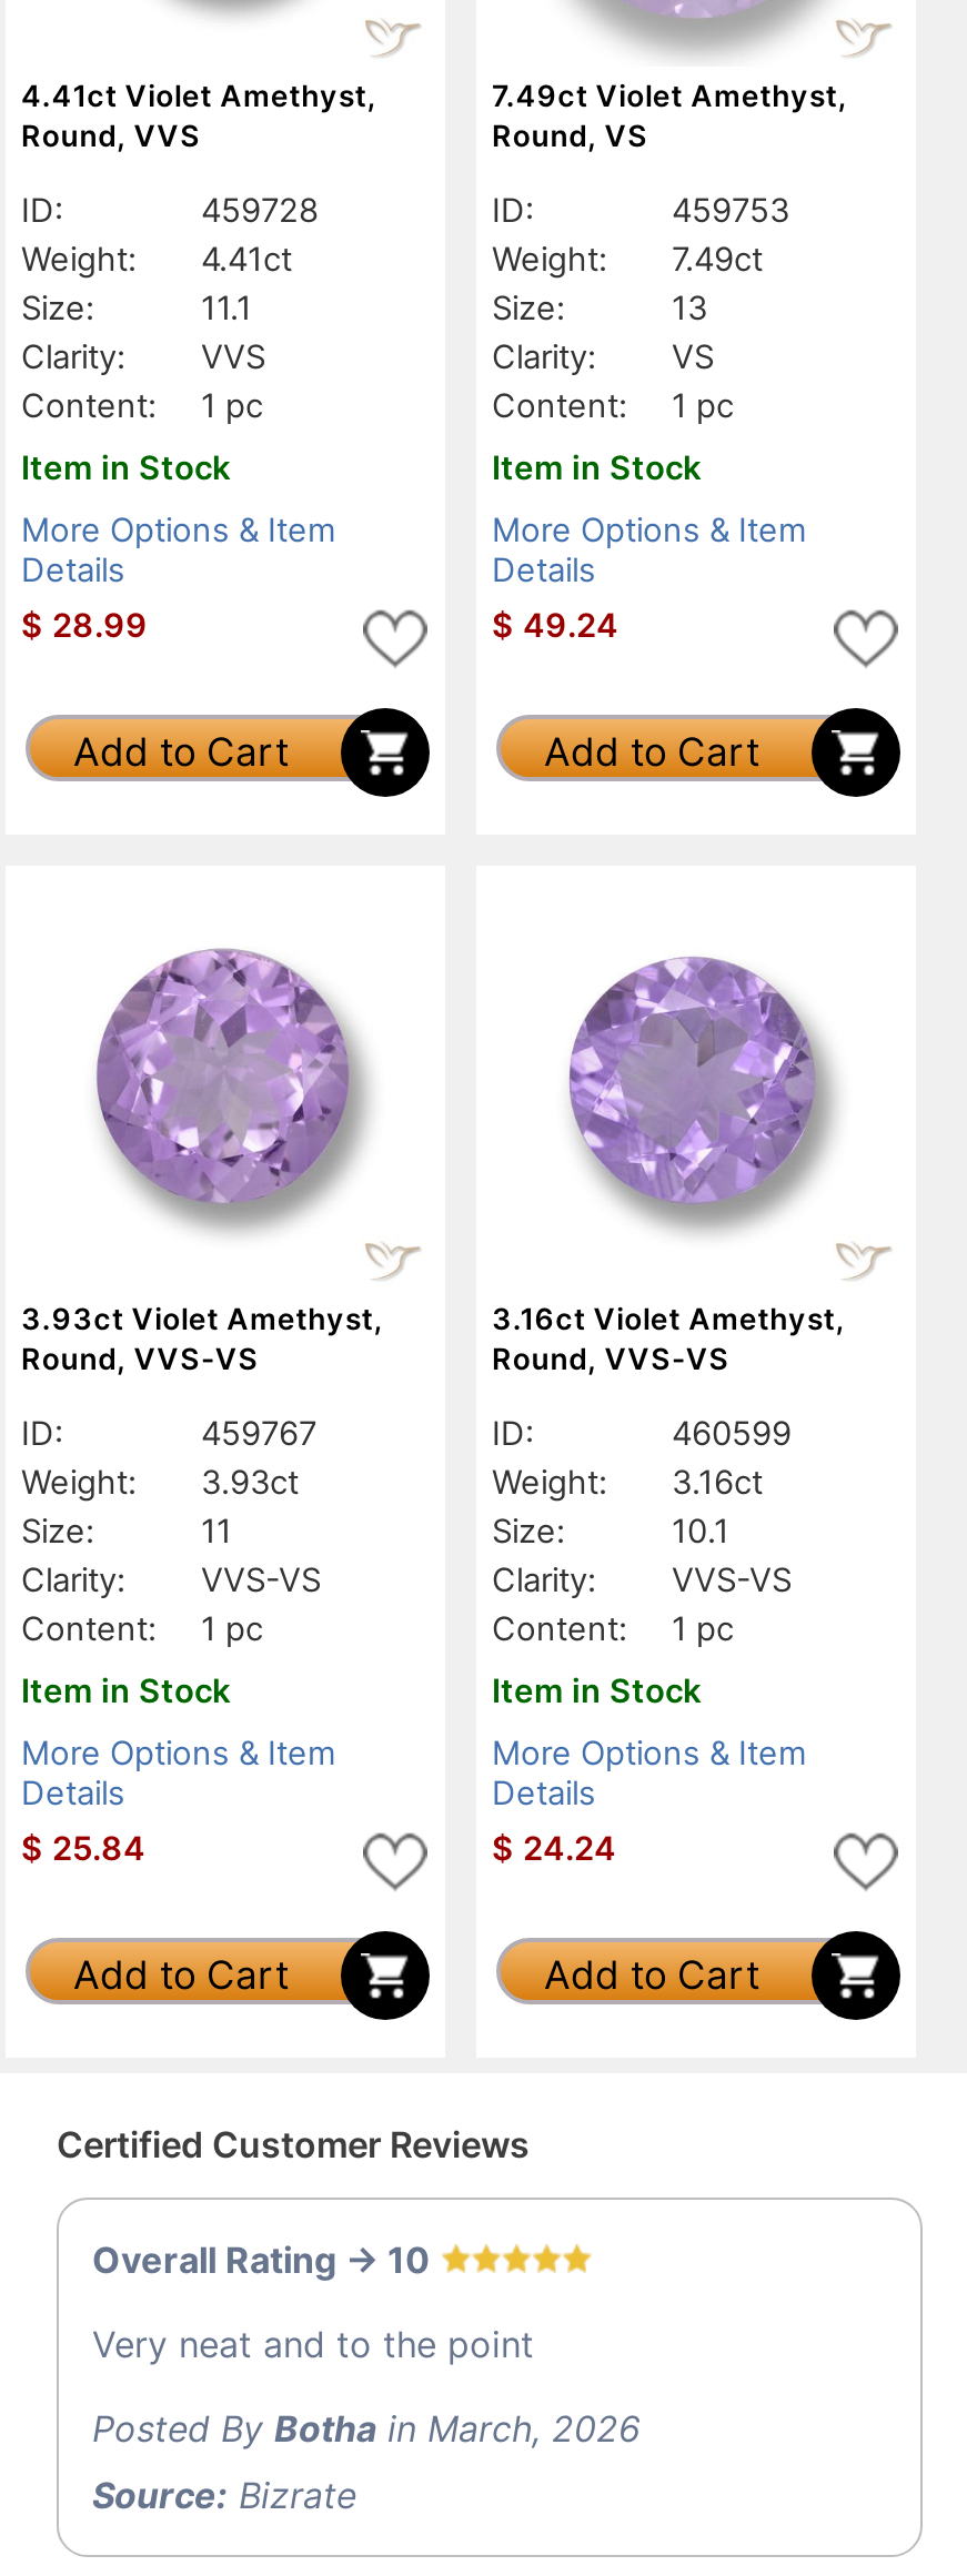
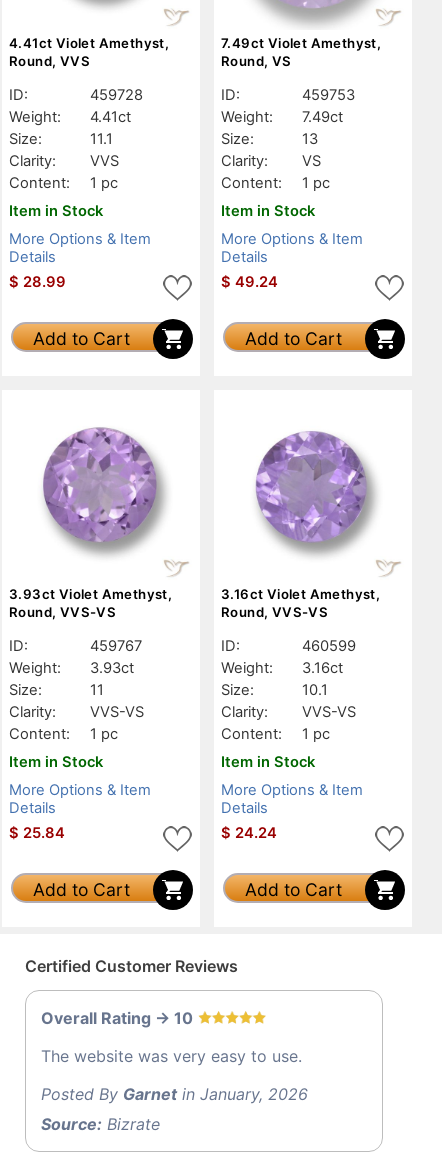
[92,2321,534,2365] Very neat and to the point -> [41,1045,302,1065] The website was very easy to use.
[92,2405,641,2449] Posted By Botha in March, 2026 -> [41,1083,308,1103] Posted By Garnet in January, 2026

